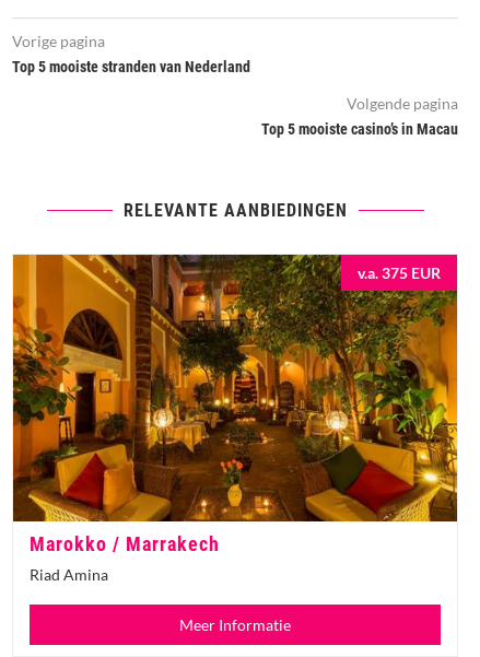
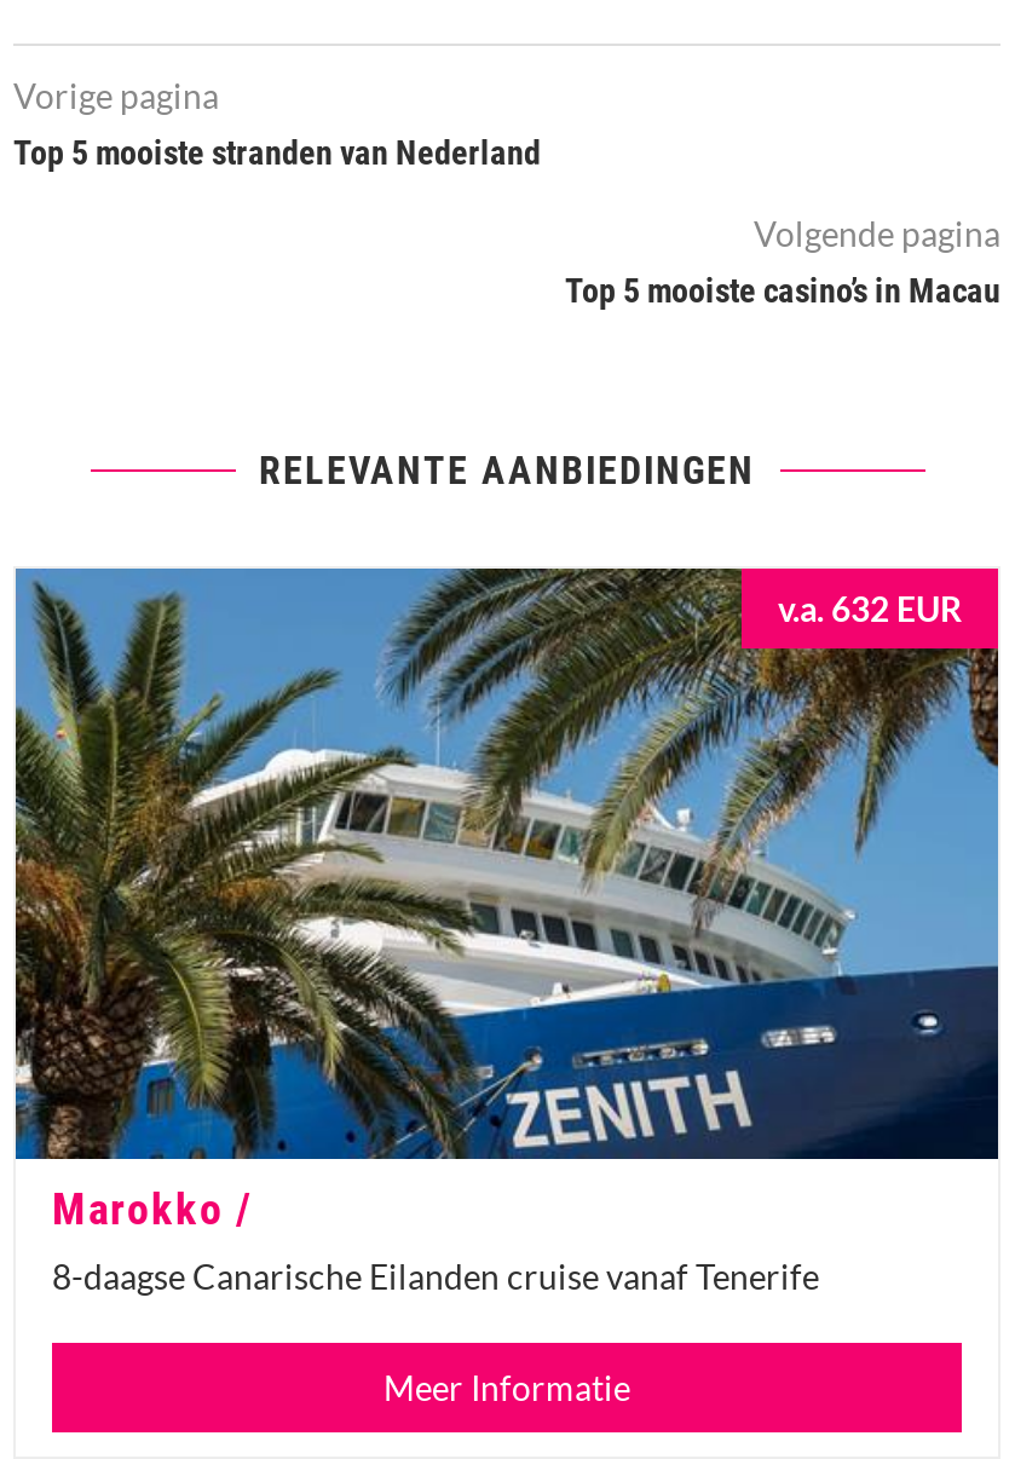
[12,254,458,523] [image] | v.a. 375 EUR -> [13,566,1000,1161] [image] | v.a. 632 EUR
[30,532,220,583] Marokko / Marrakech | Riad Amina -> [52,1182,819,1296] Marokko / | 8-daagse Canarische Eilanden cruise vanaf Tenerife

